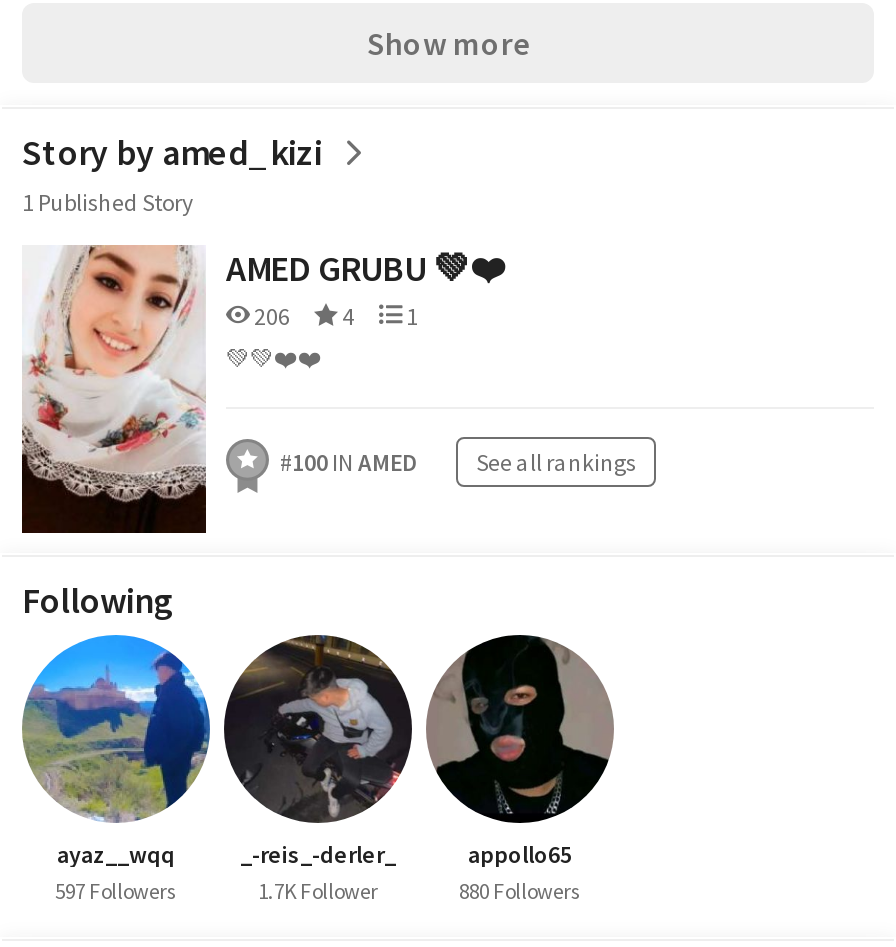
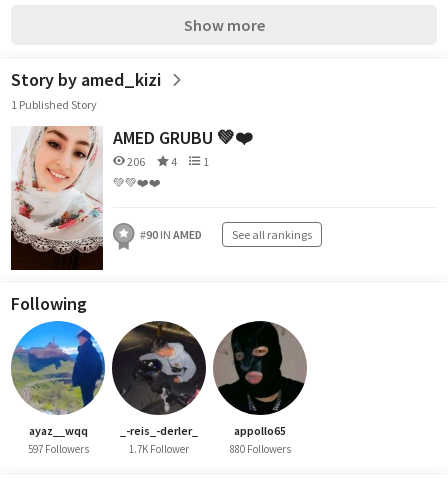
[280,447,636,477] #100 IN AMED See all rankings -> [140,227,312,242] #90 IN AMED See all rankings

